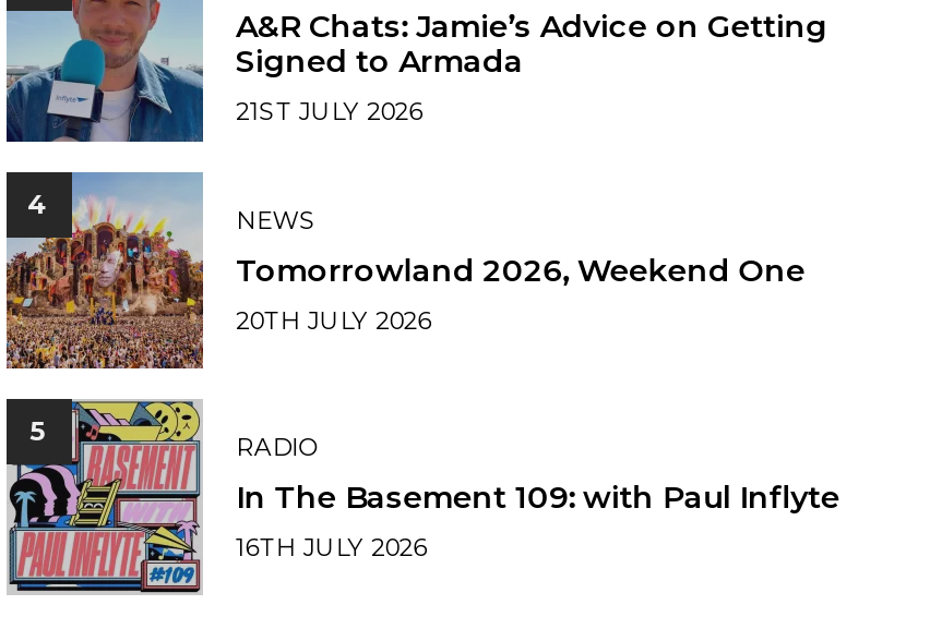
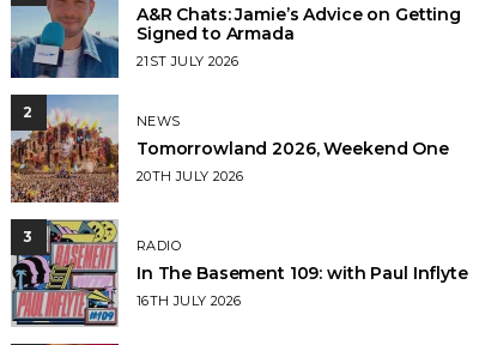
[27,187,51,220] 4 -> [23,103,35,121] 2
[29,414,49,447] 5 -> [23,228,35,246] 3

